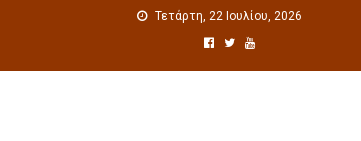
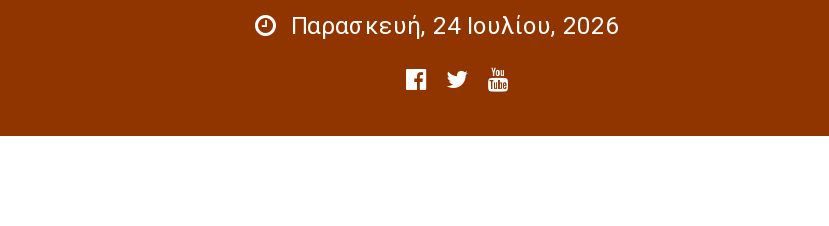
[154,9,301,23] Τετάρτη, 22 Ιουλίου, 2026 -> [291,12,619,40] Παρασκευή, 24 Ιουλίου, 2026

